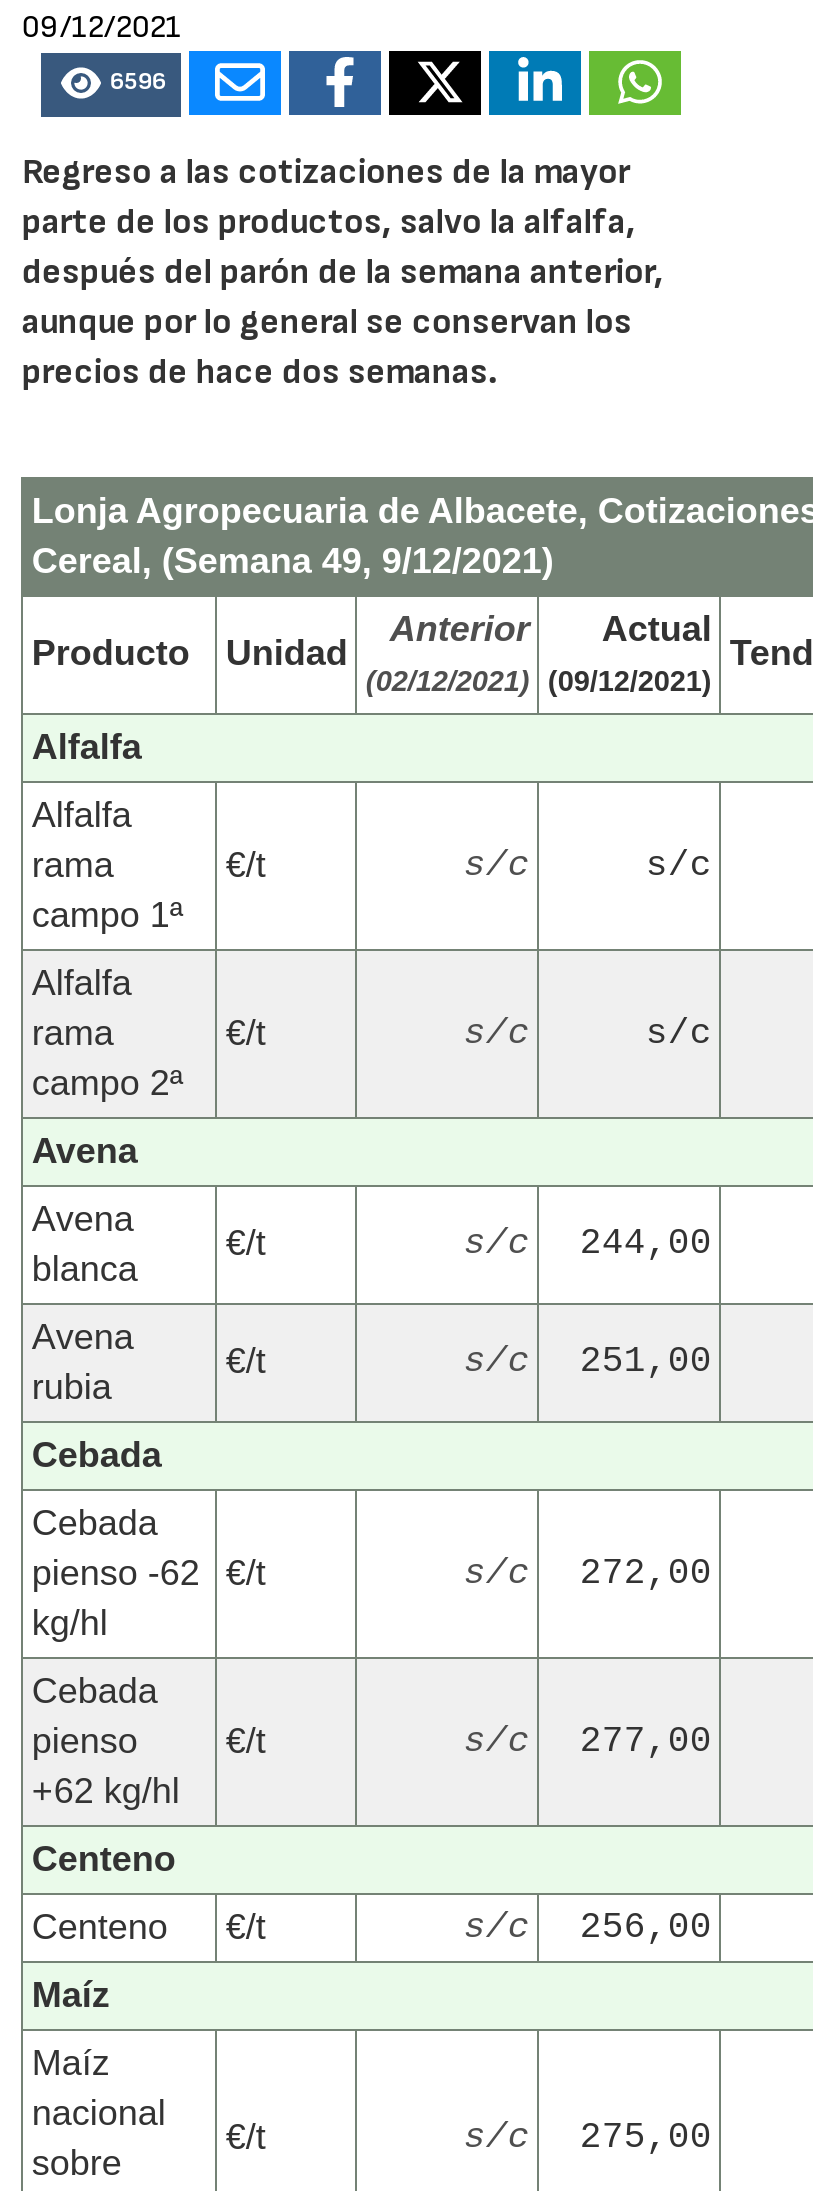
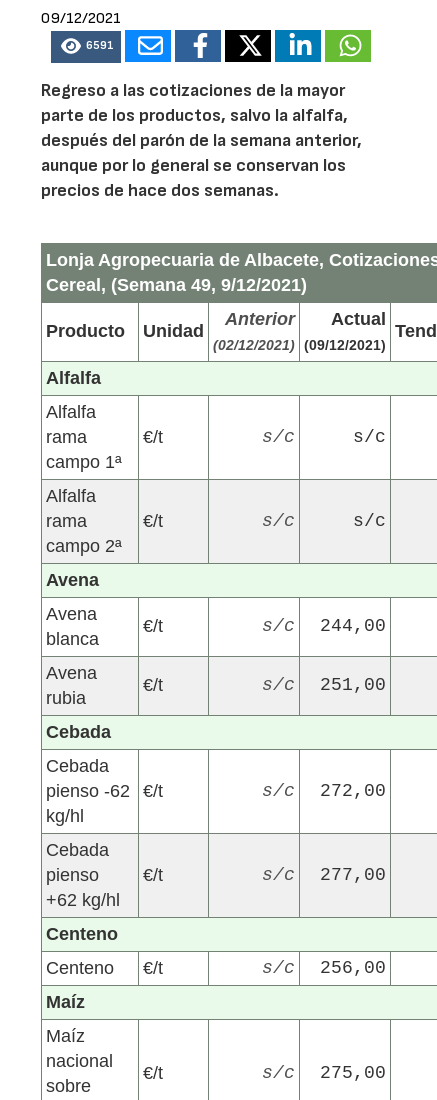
[110,67,166,97] 6596 -> [86,38,114,53] 6591

